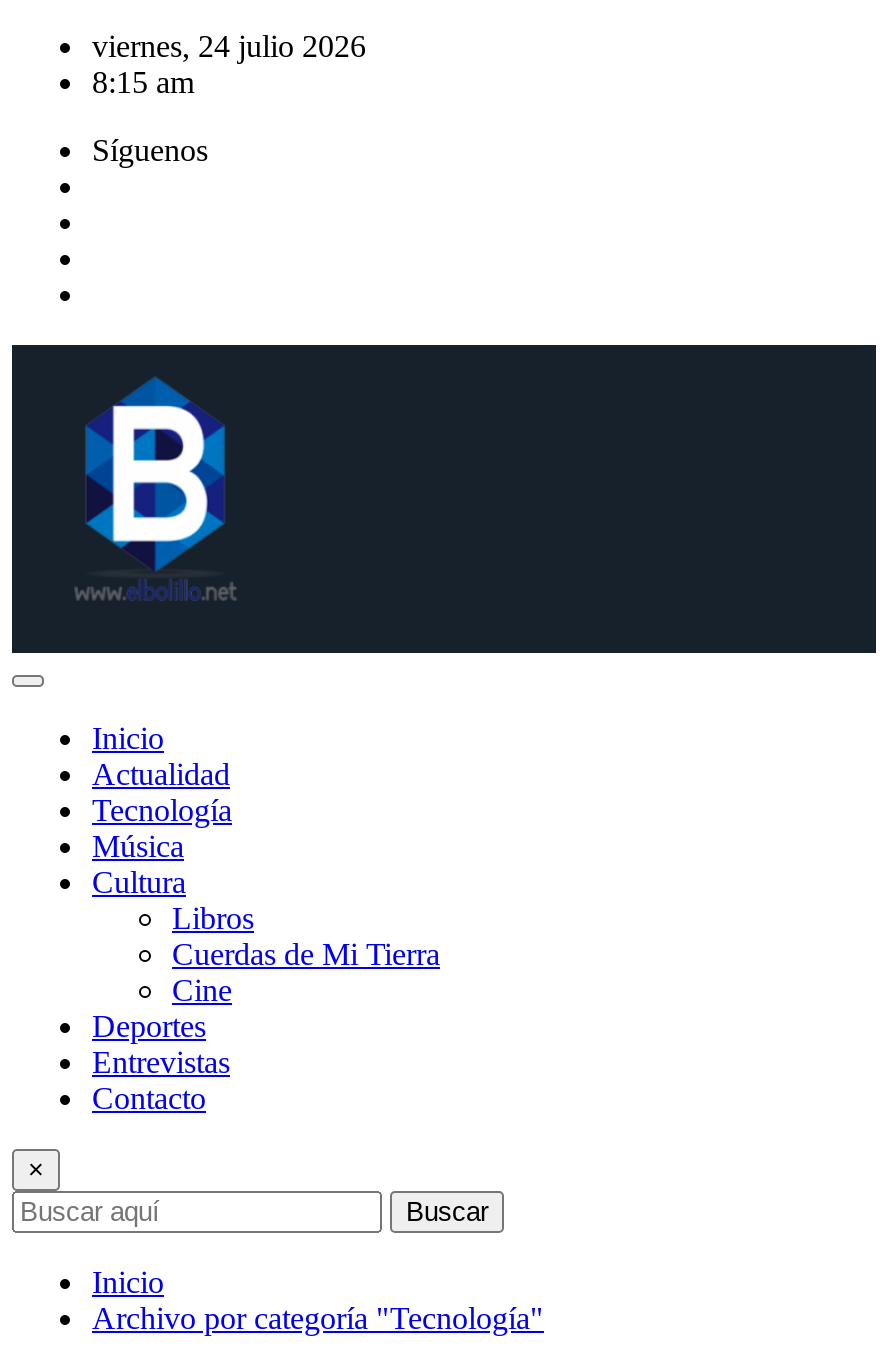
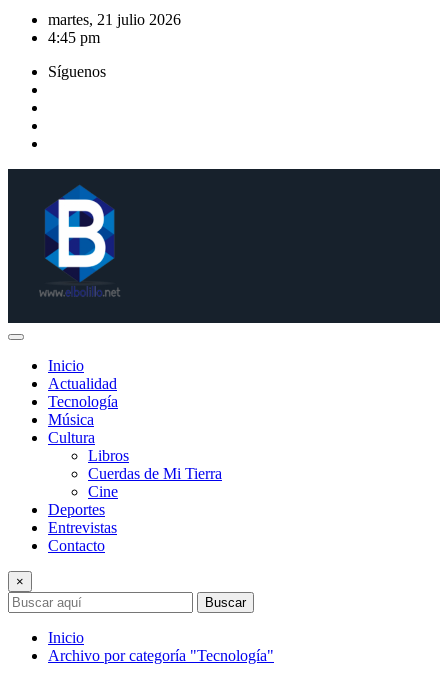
[92,29,366,99] viernes, 24 julio 2026 | 8:15 am -> [48,11,181,46] martes, 21 julio 2026 | 4:45 pm

